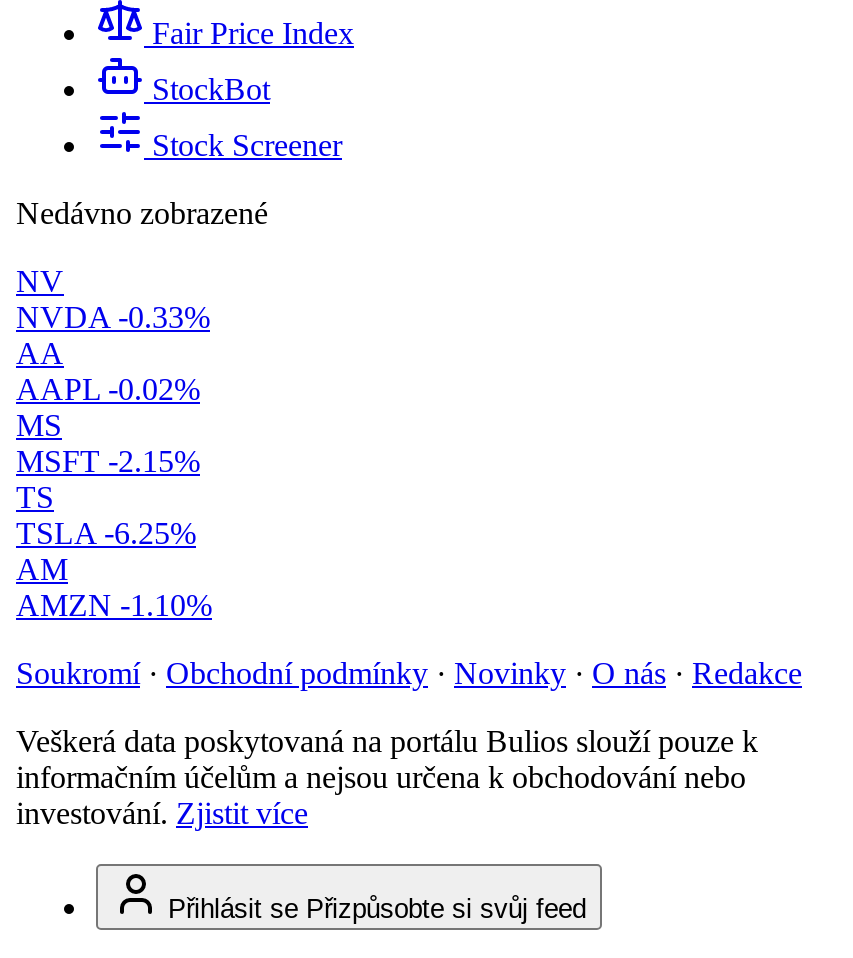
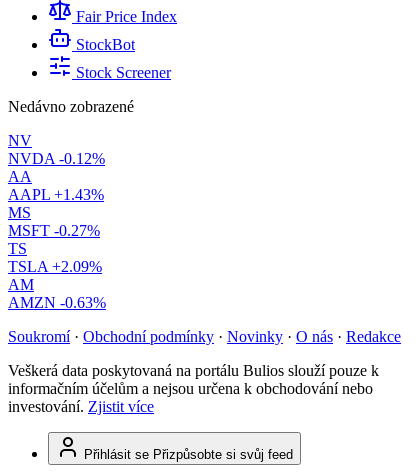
[16,300,210,334] NVDA -0.33% -> [8,150,105,167] NVDA -0.12%
[16,372,200,406] AAPL -0.02% -> [8,186,104,203] AAPL +1.43%
[16,444,200,478] MSFT -2.15% -> [8,222,100,239] MSFT -0.27%
[16,516,196,550] TSLA -6.25% -> [8,258,102,275] TSLA +2.09%
[16,588,212,622] AMZN -1.10% -> [8,294,106,311] AMZN -0.63%

